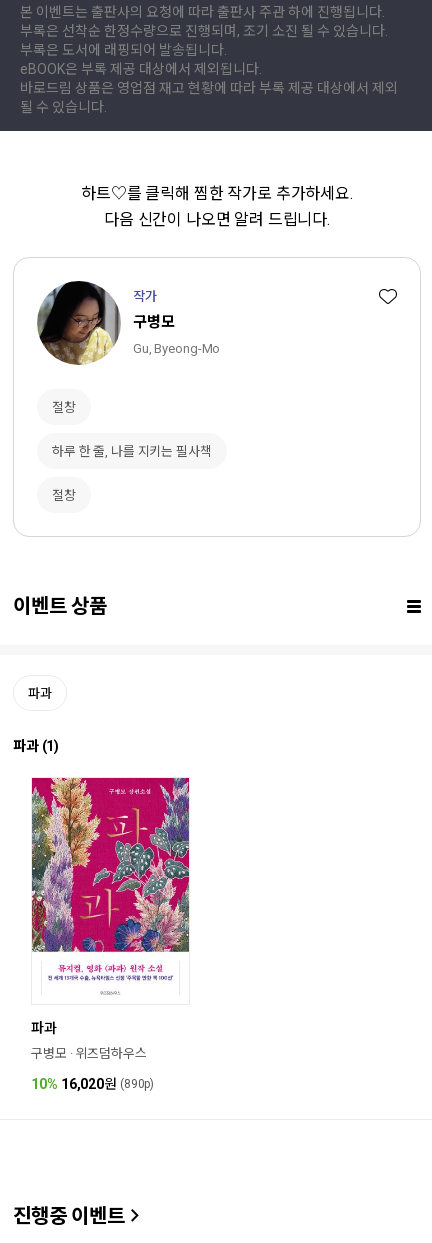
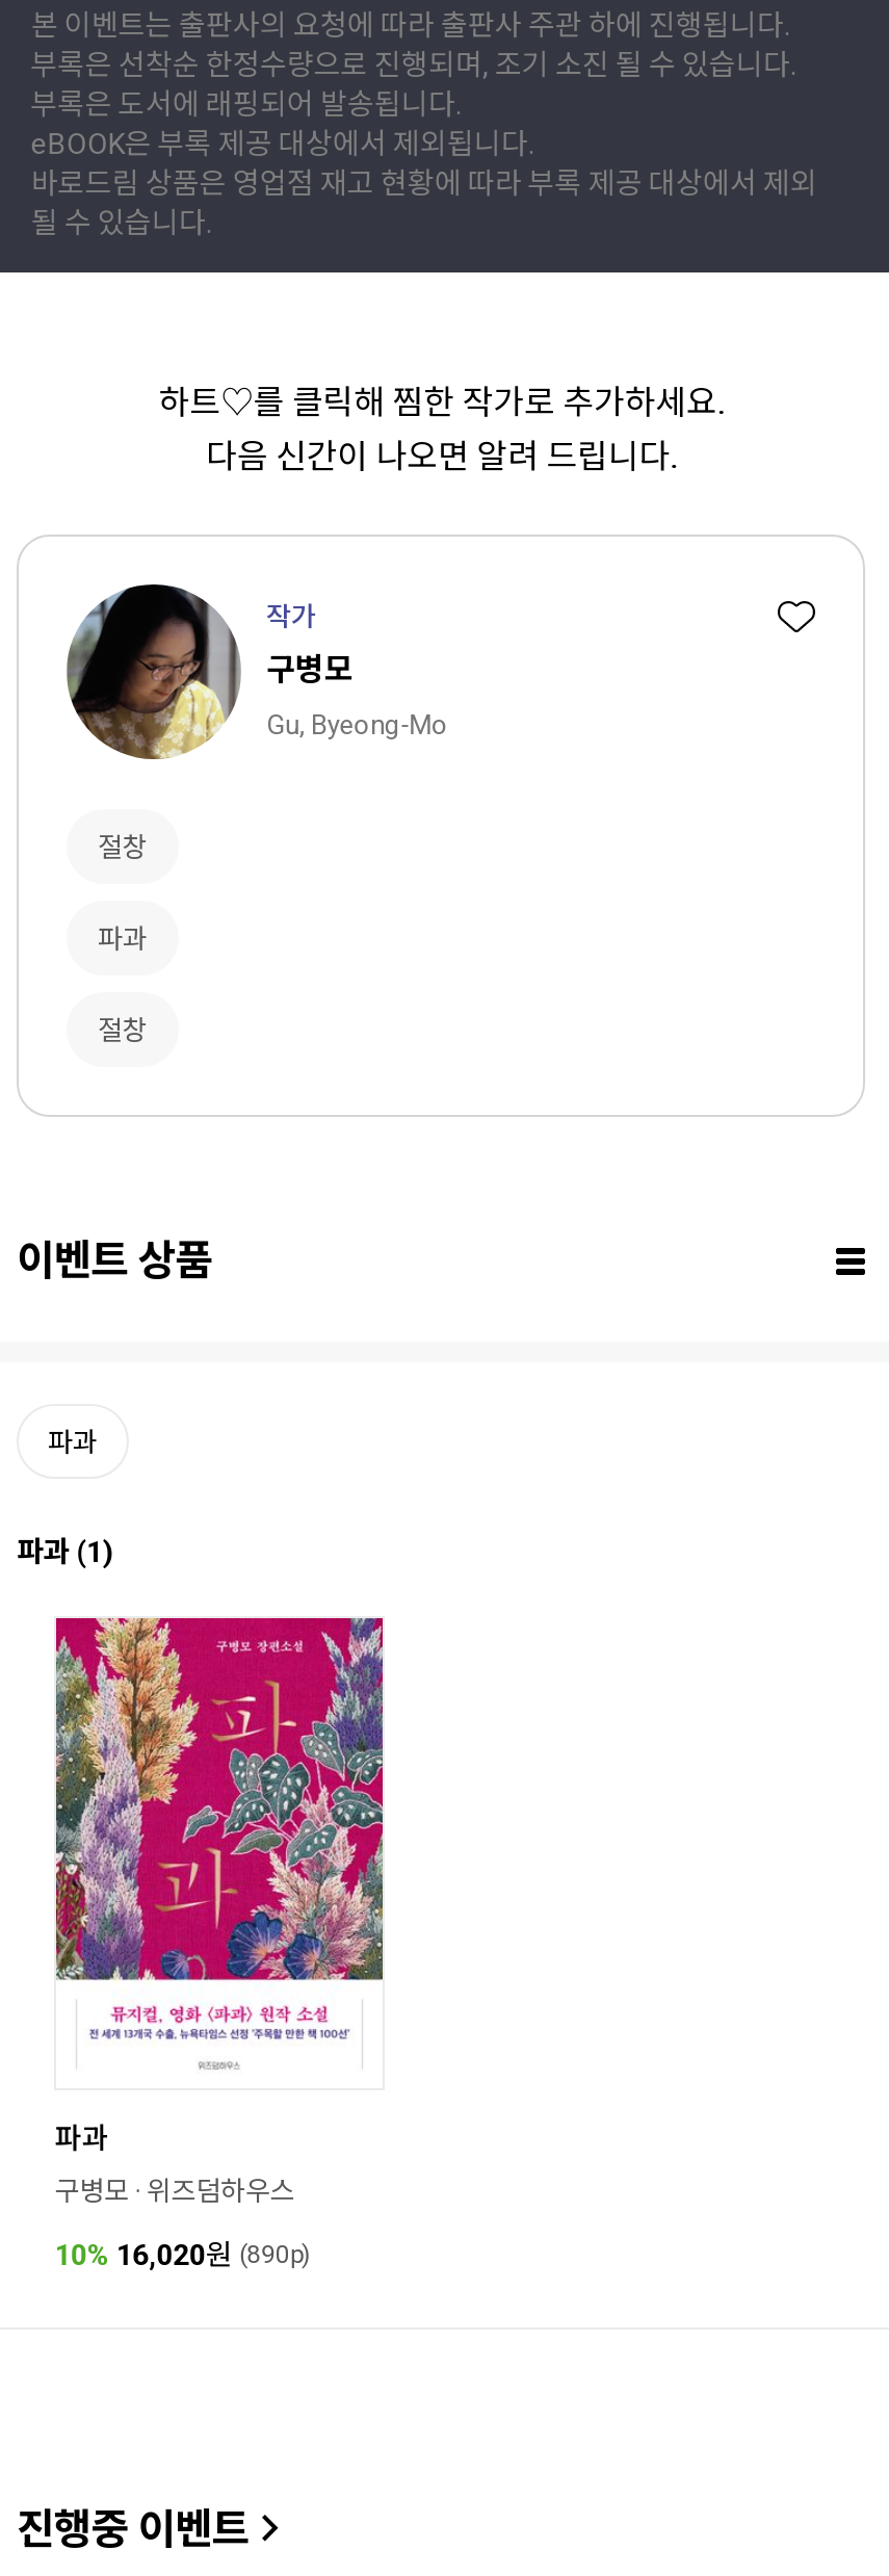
[52,444,212,459] 하루 한 줄, 나를 지키는 필사책 -> [98,923,147,954] 파과

